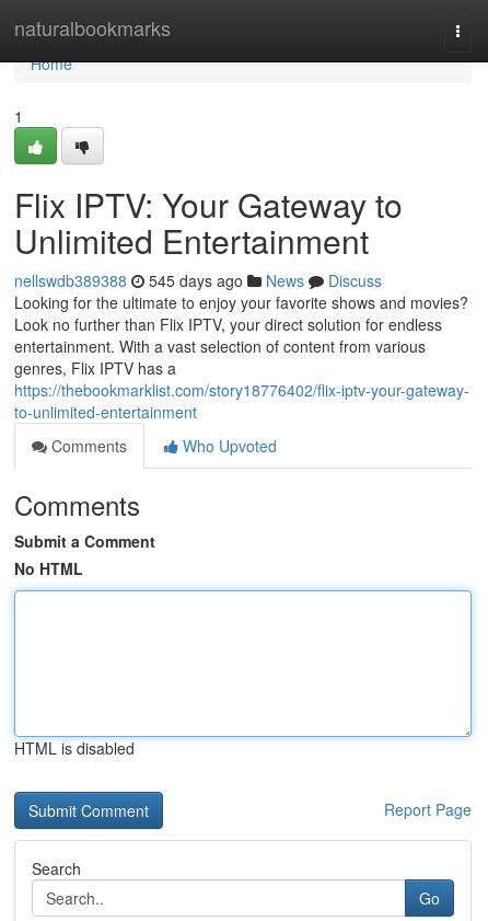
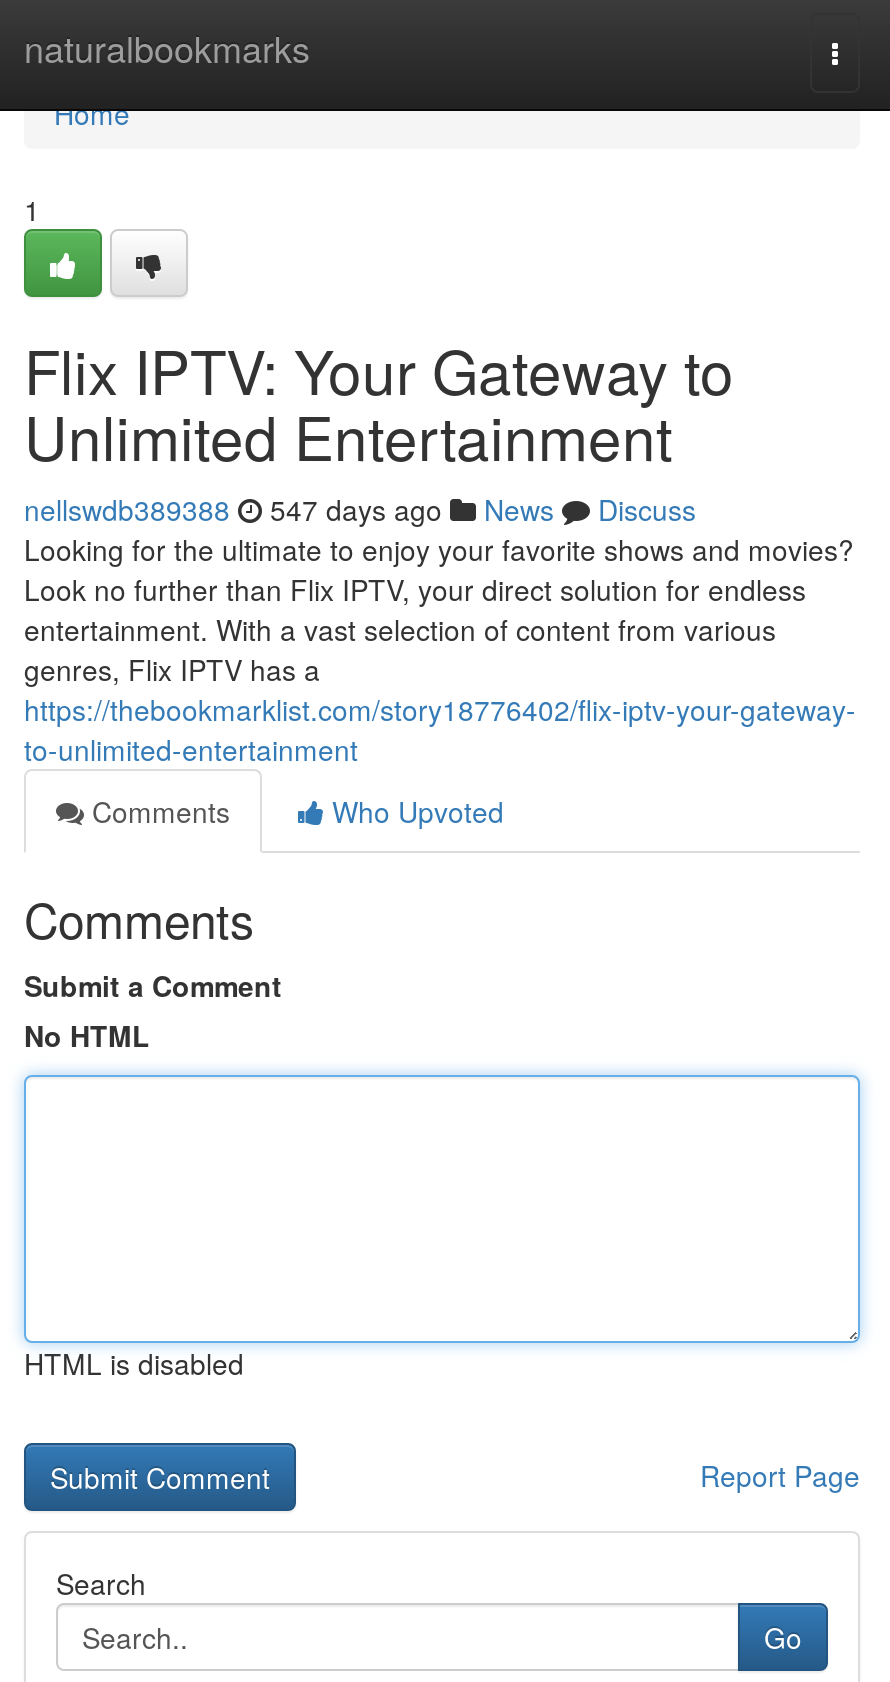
[14,269,382,291] nellswdb389388 545 days ago News Discuss -> [24,489,696,529] nellswdb389388 547 days ago News Discuss

